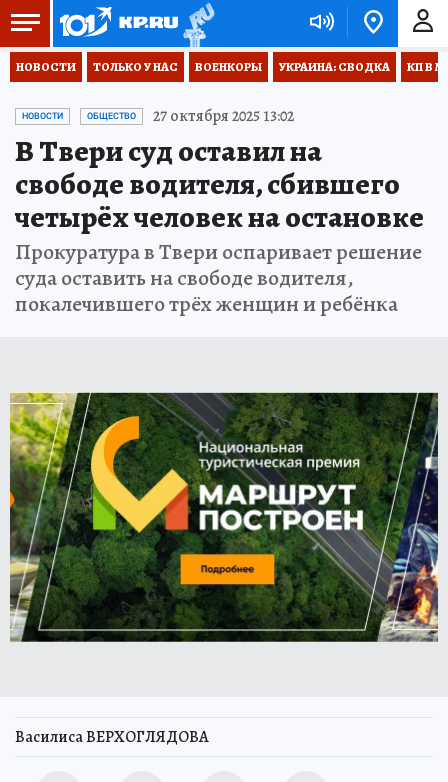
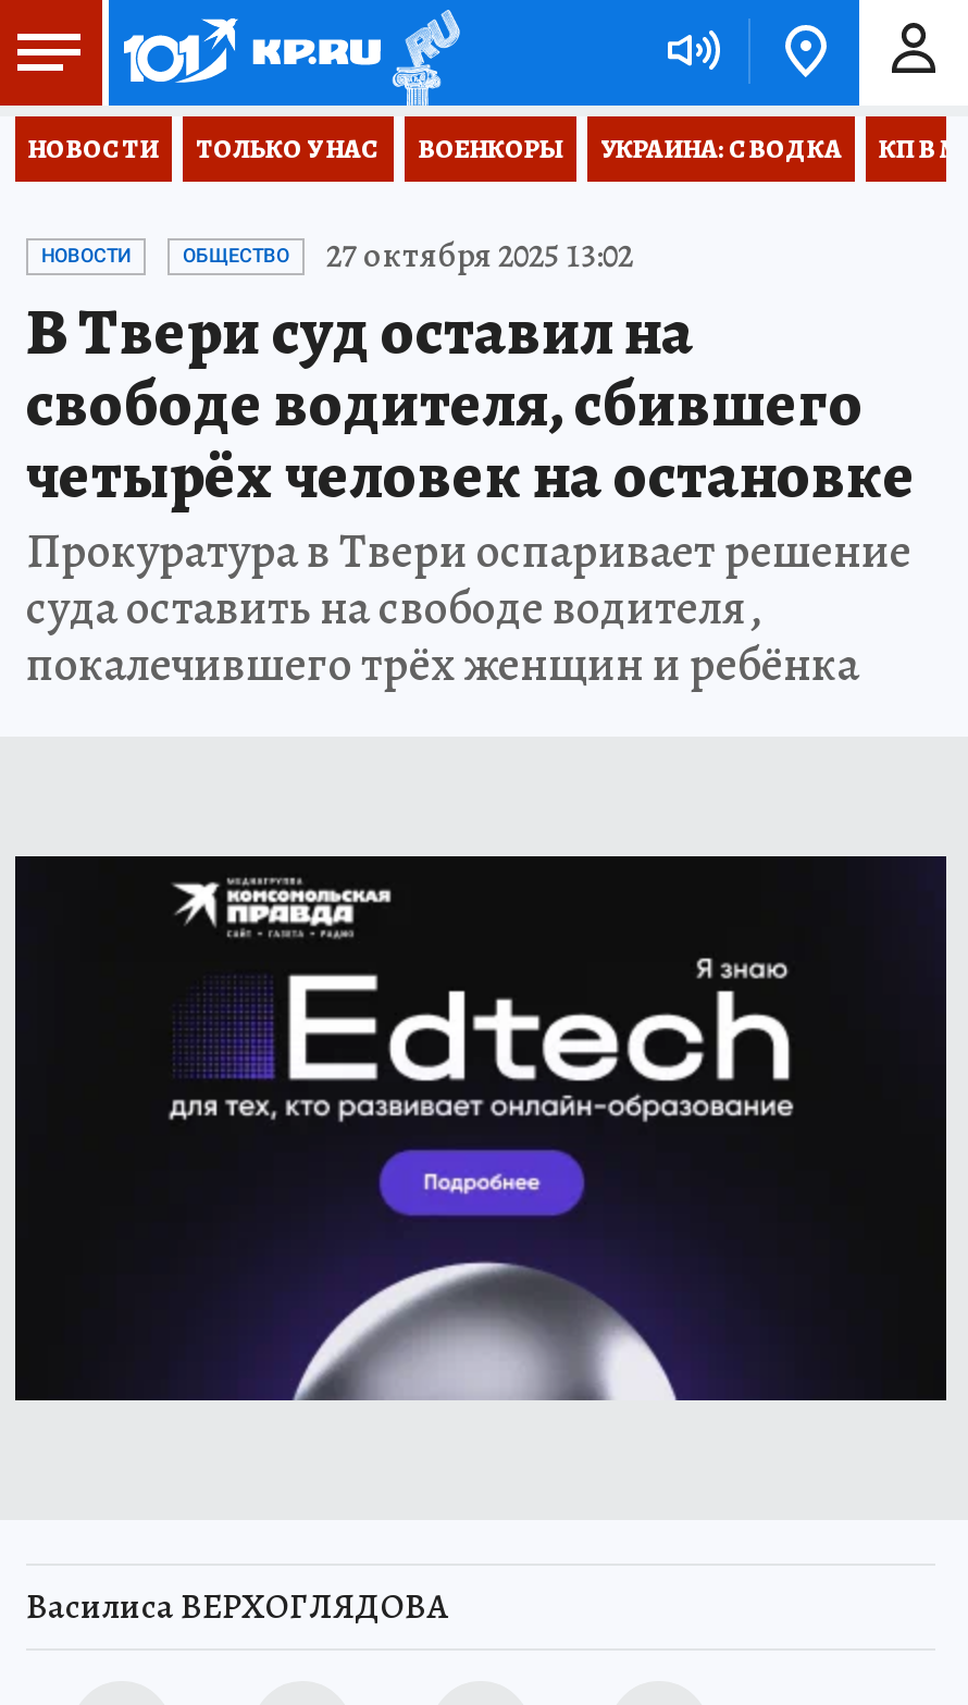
[9,392,439,643] [image] -> [13,854,948,1400] [image]

